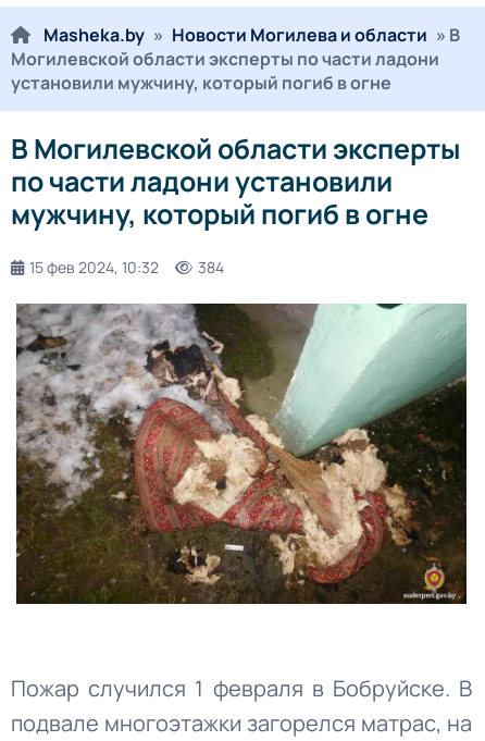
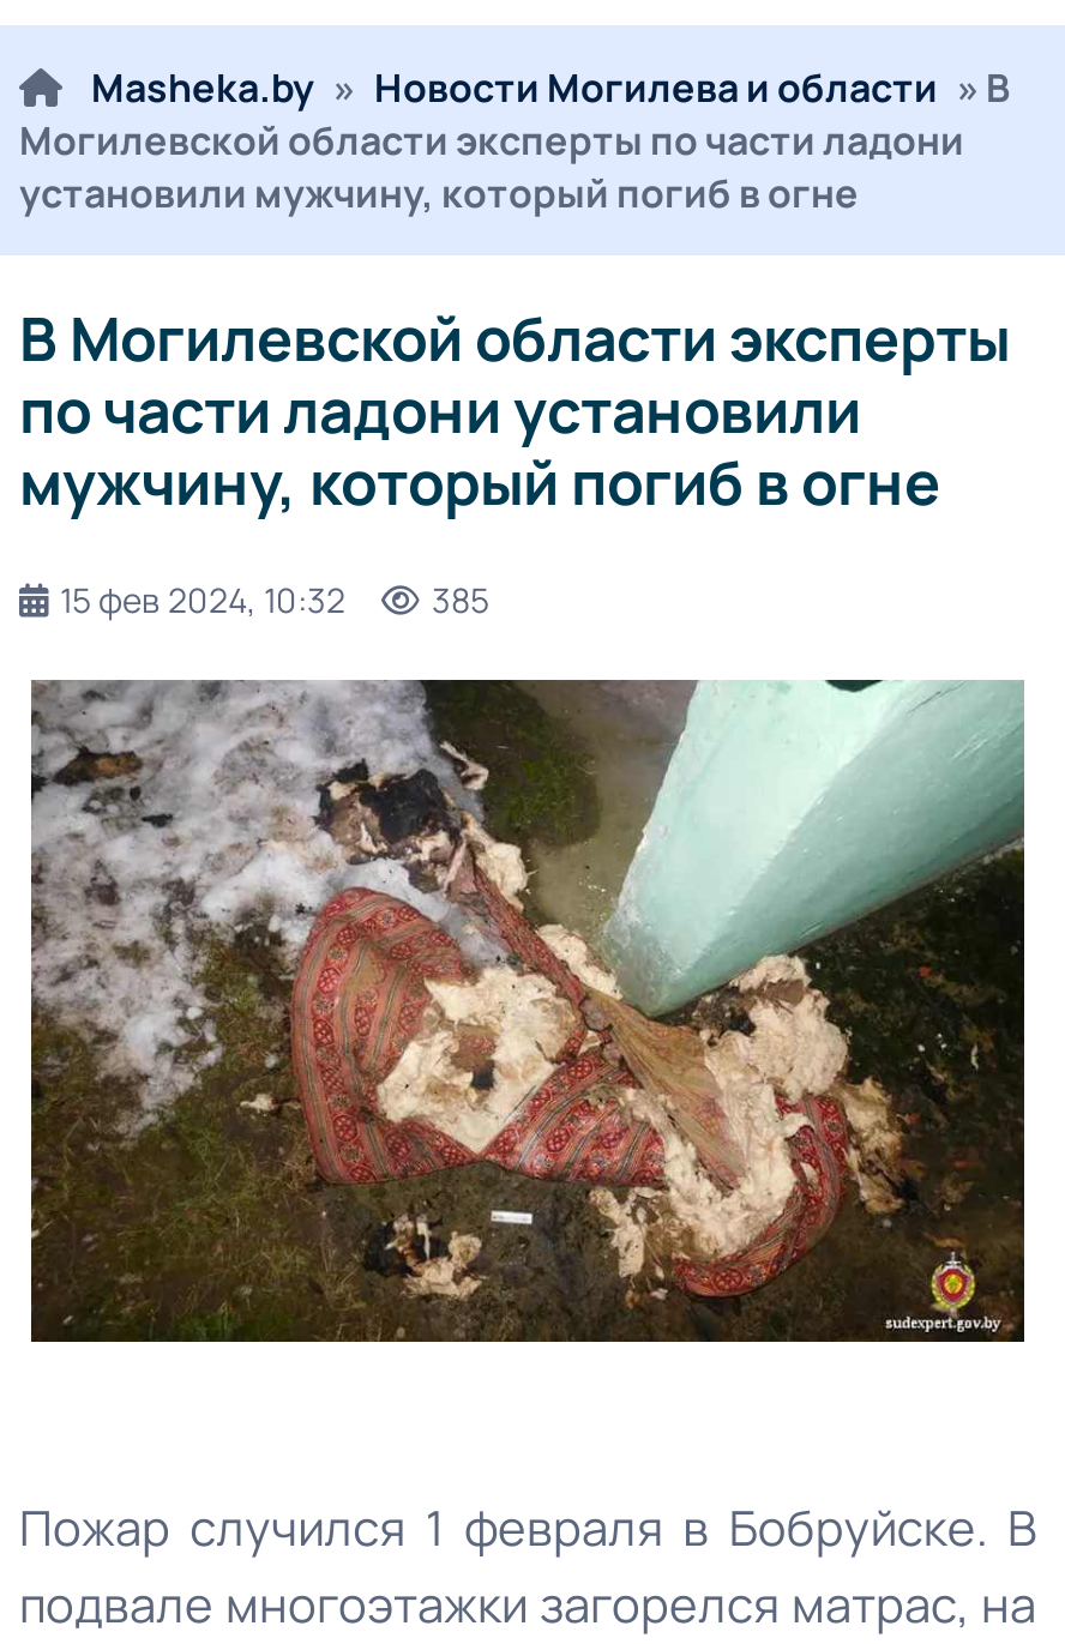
[29,257,224,277] 15 фев 2024, 10:32 384 -> [60,577,489,622] 15 фев 2024, 10:32 385

